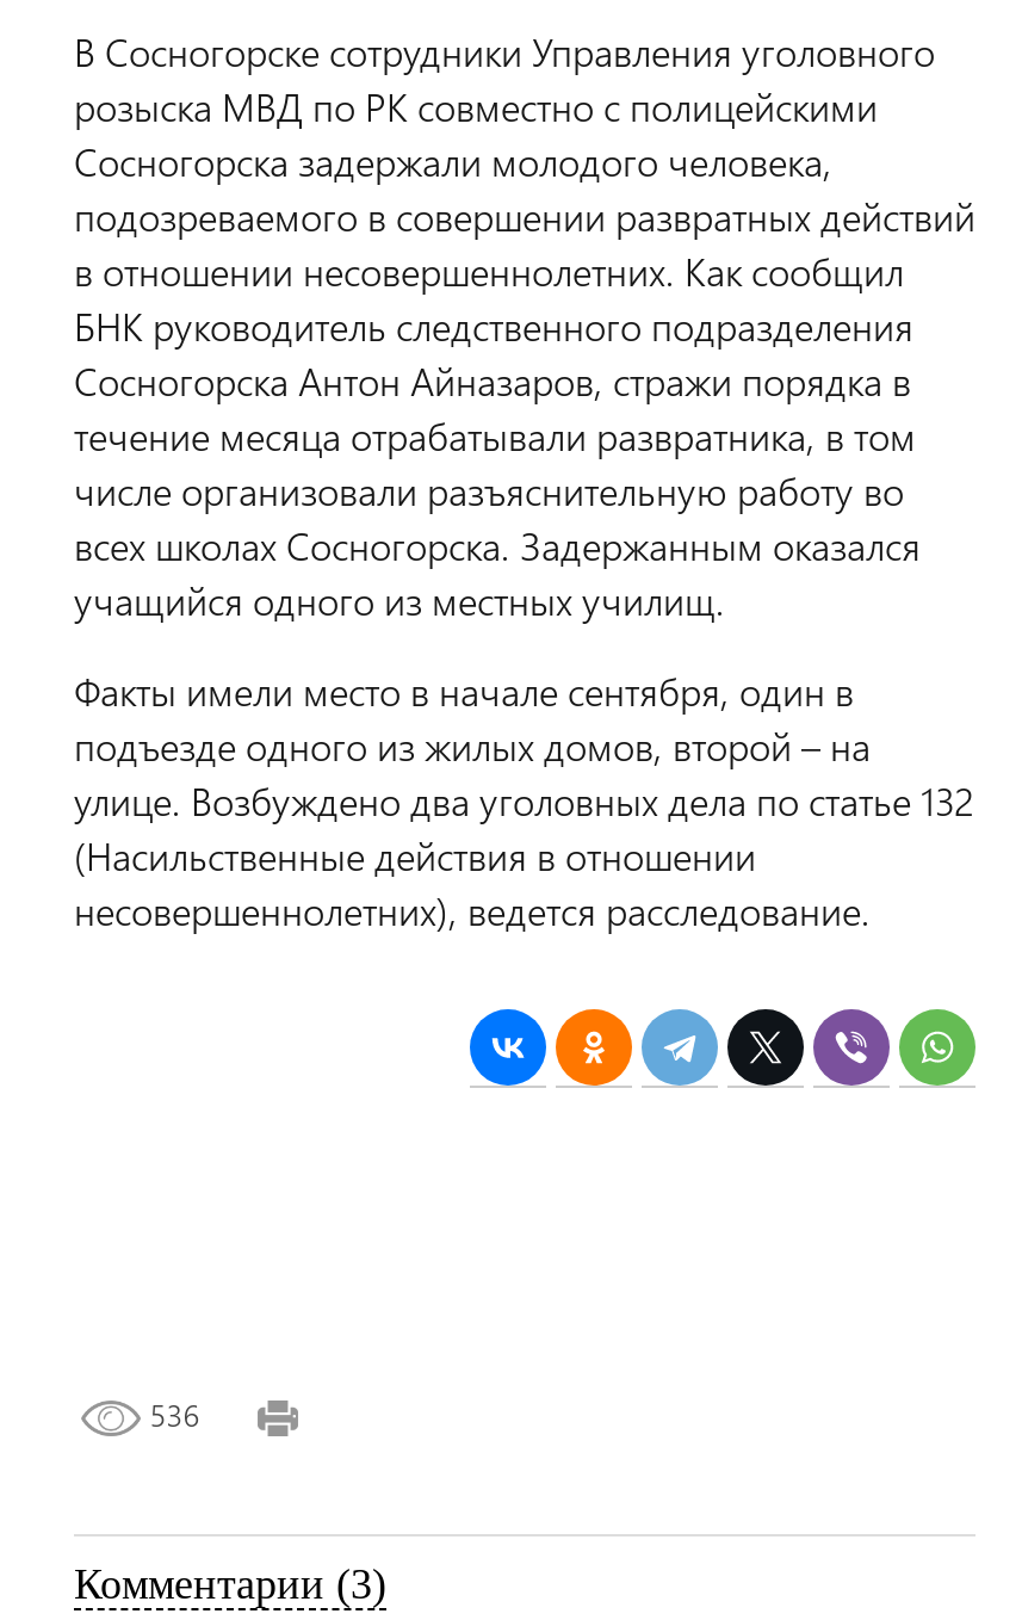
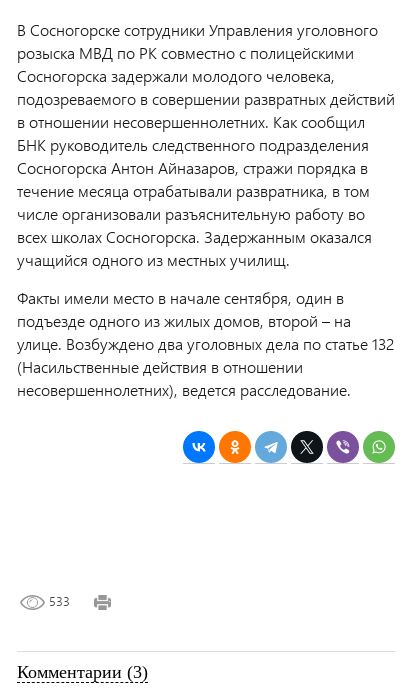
[140,1393,209,1434] 536 -> [45,592,74,609] 533

